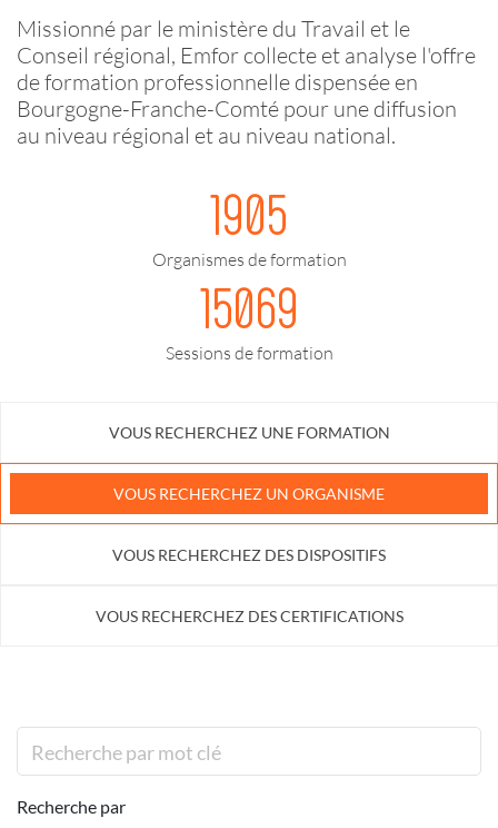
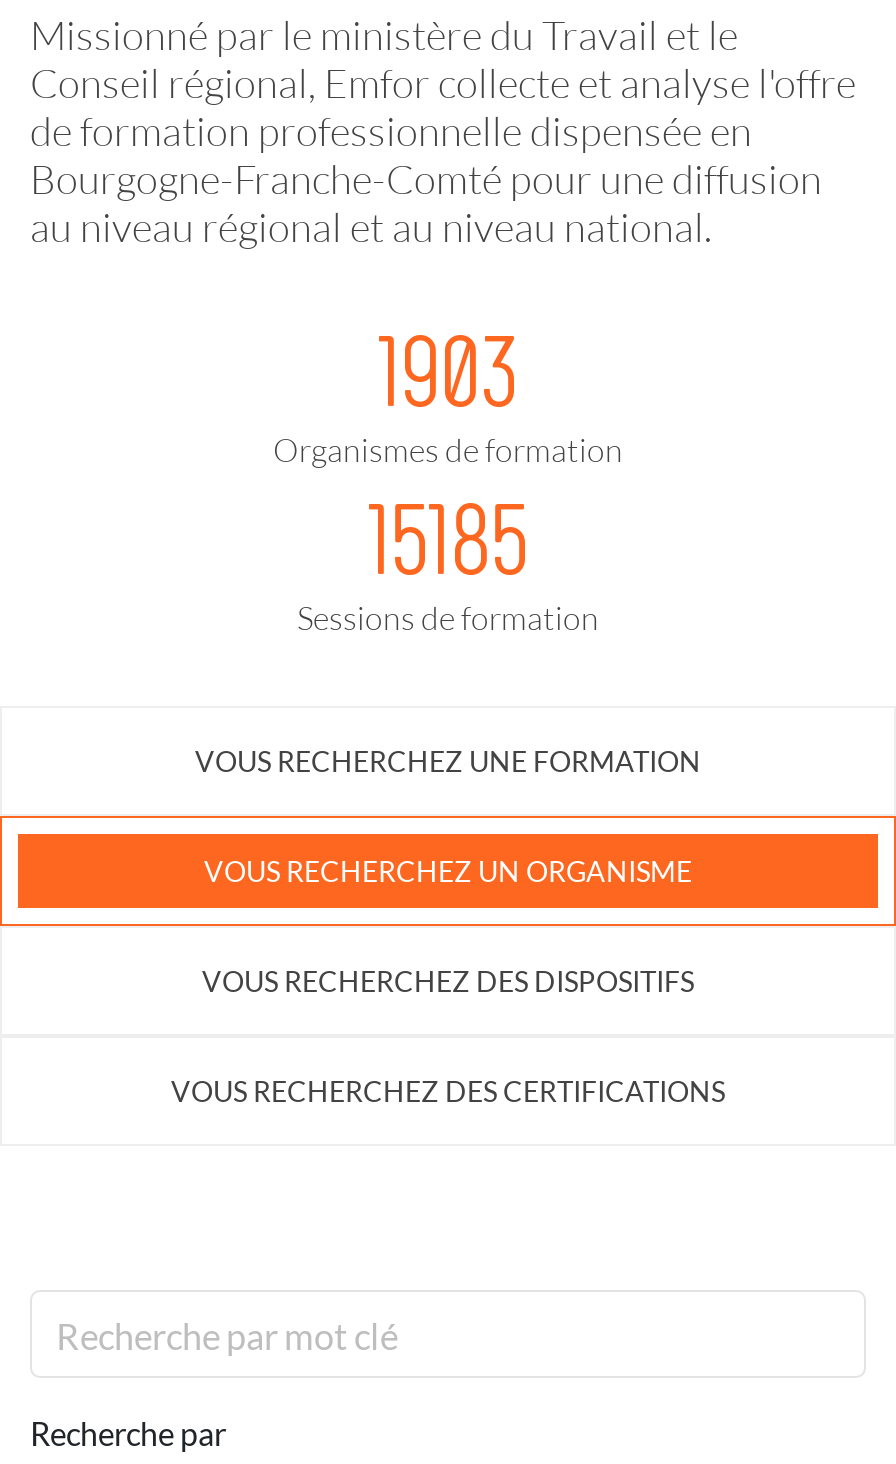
[210,179,288,246] 1905 -> [378,305,518,425] 1903
[200,272,298,339] 15069 -> [368,473,528,593] 15185

